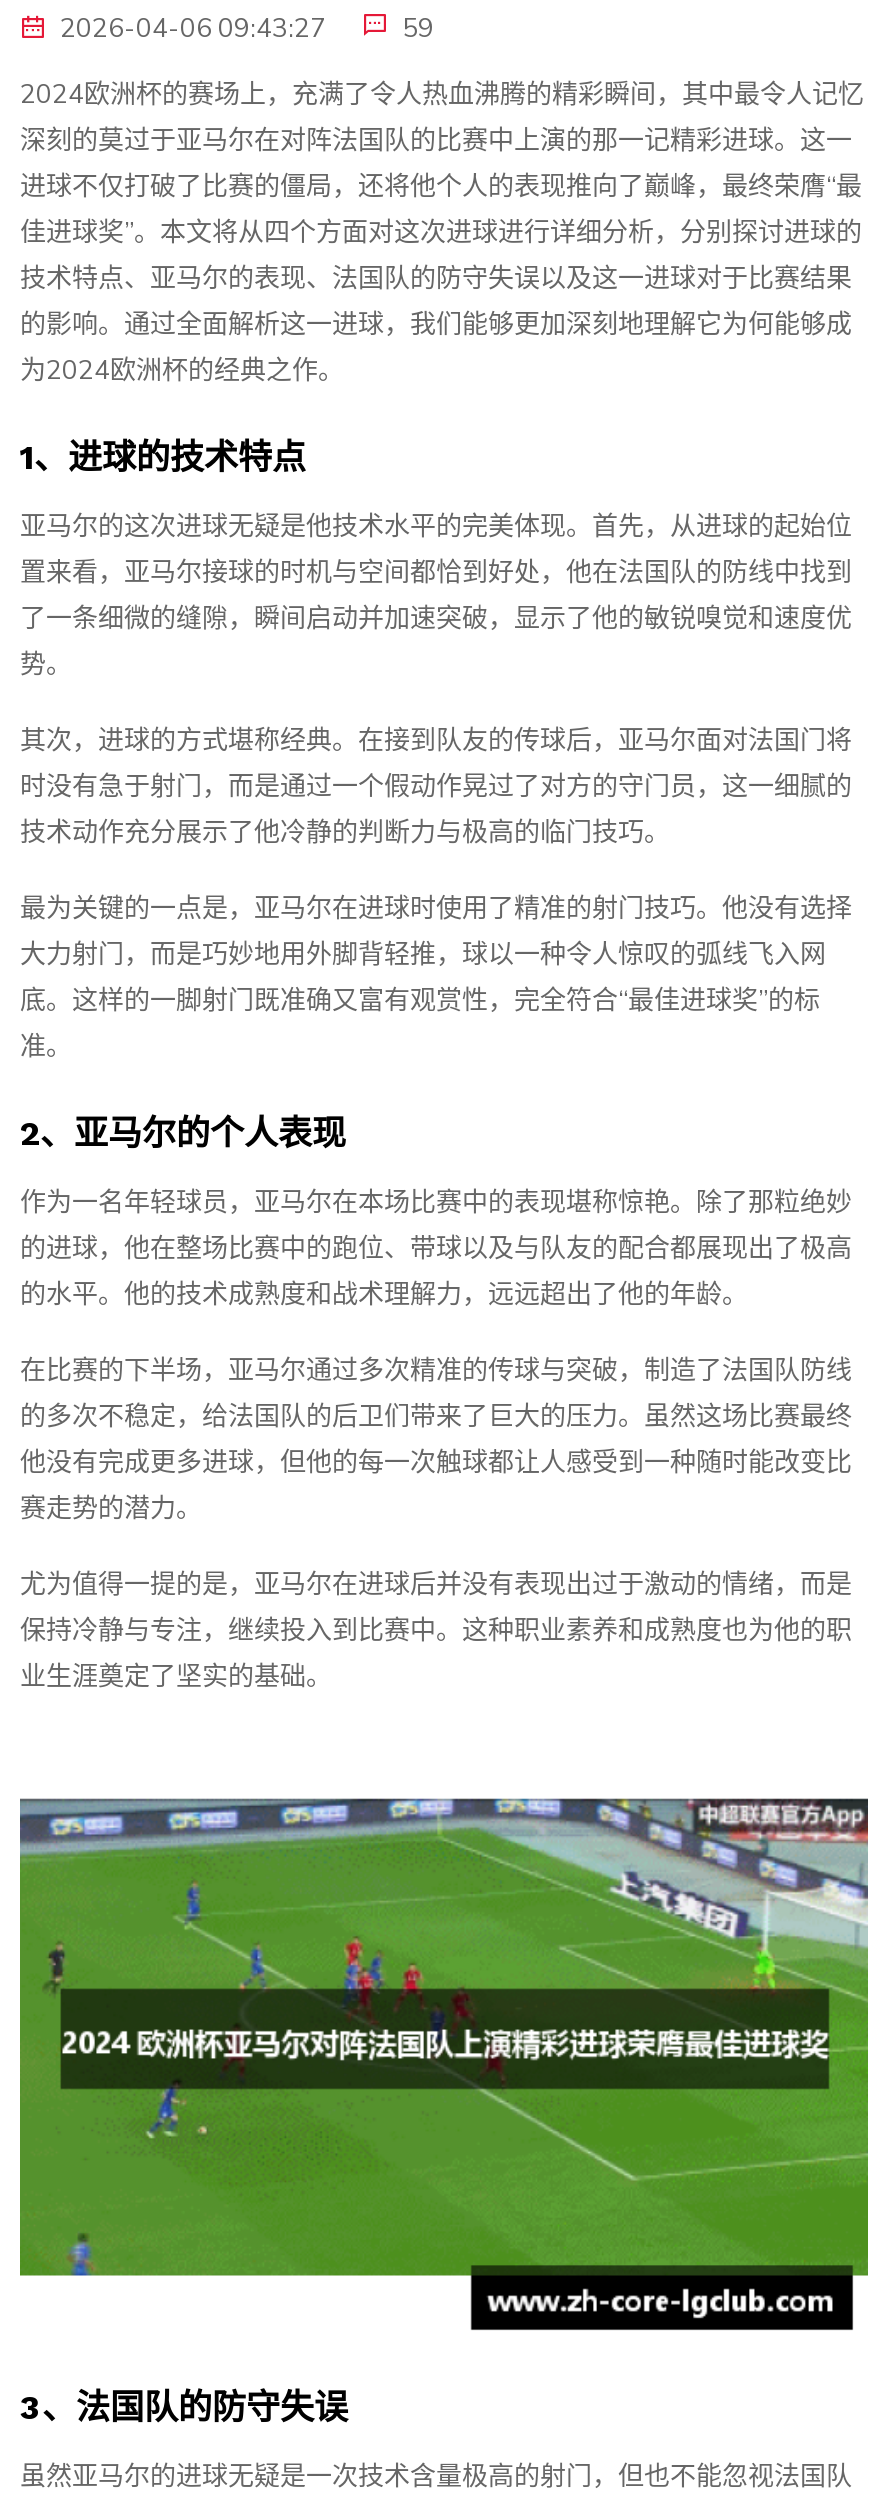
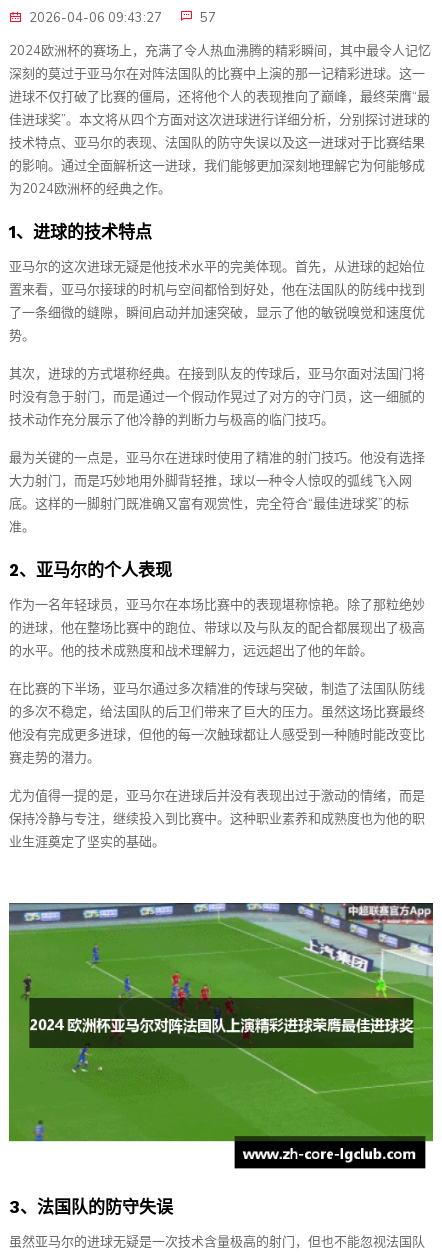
[402,11,434,47] 59 -> [200,9,216,27] 57

